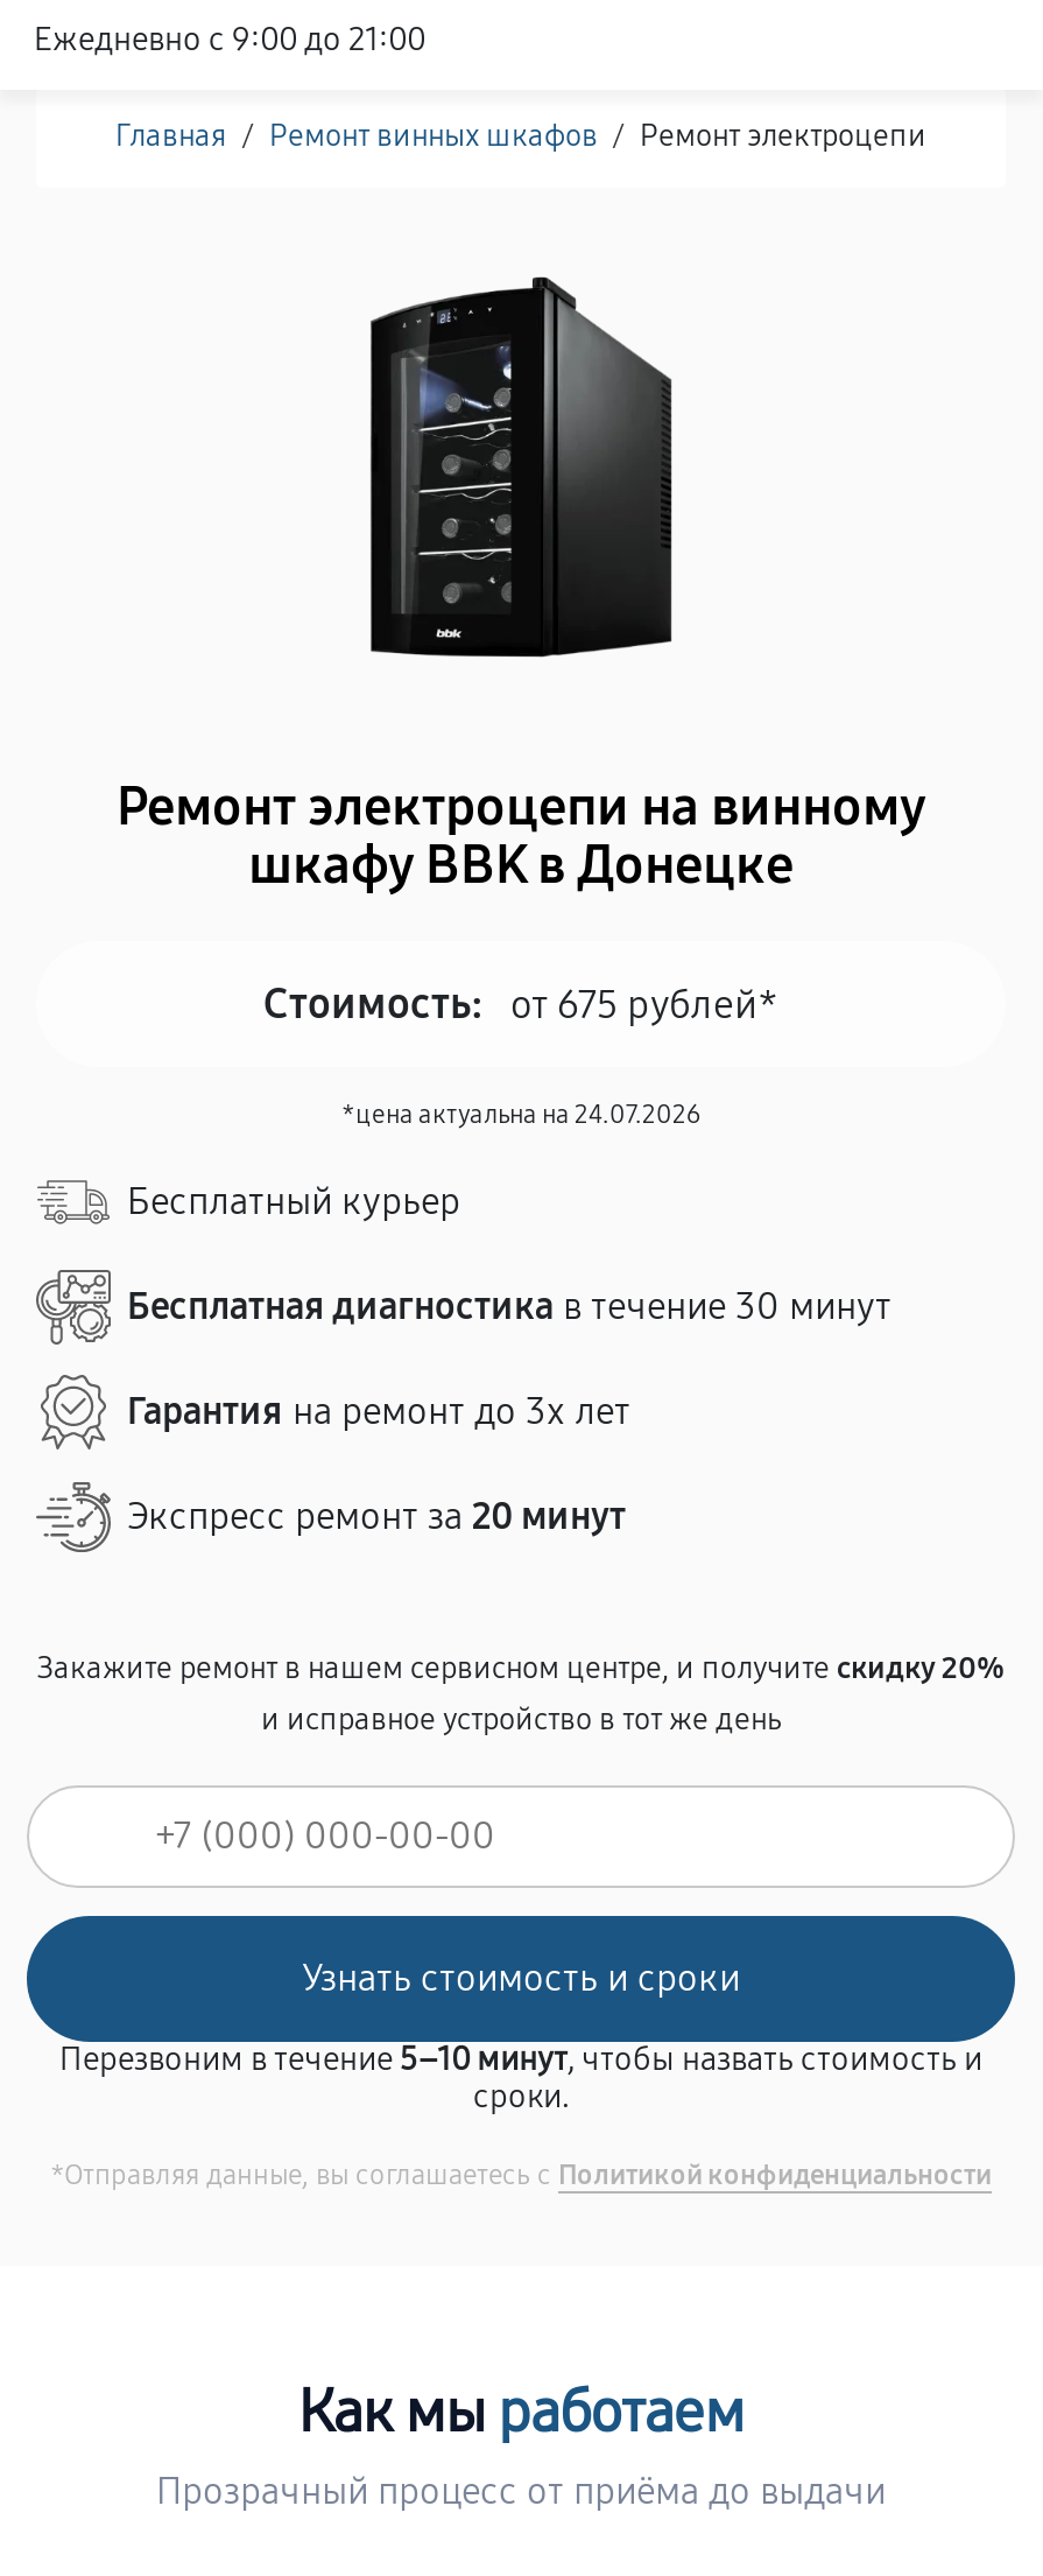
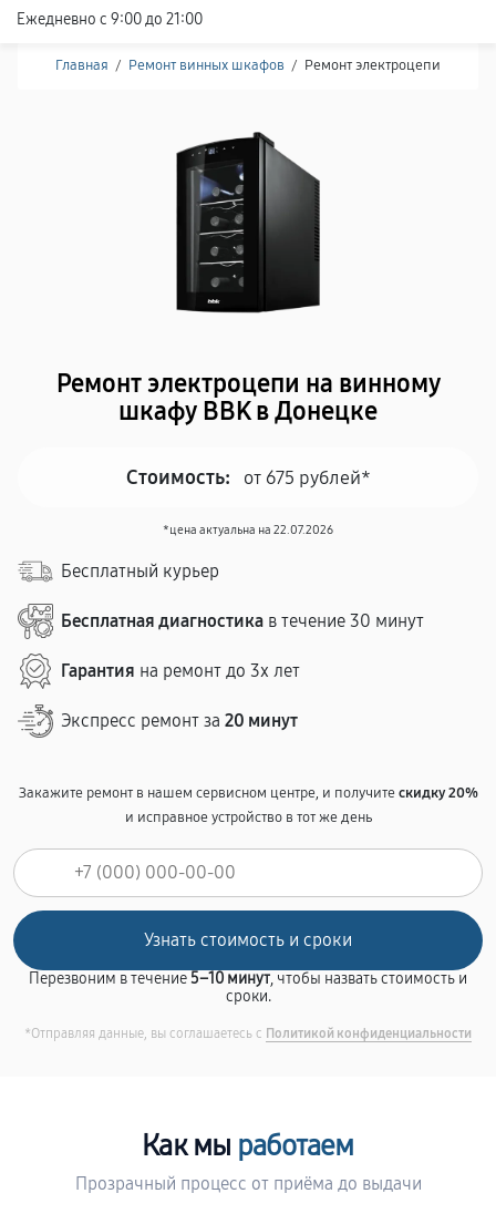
[341,1100,700,1130] *цена актуальна на 24.07.2026 -> [163,523,333,537] *цена актуальна на 22.07.2026

